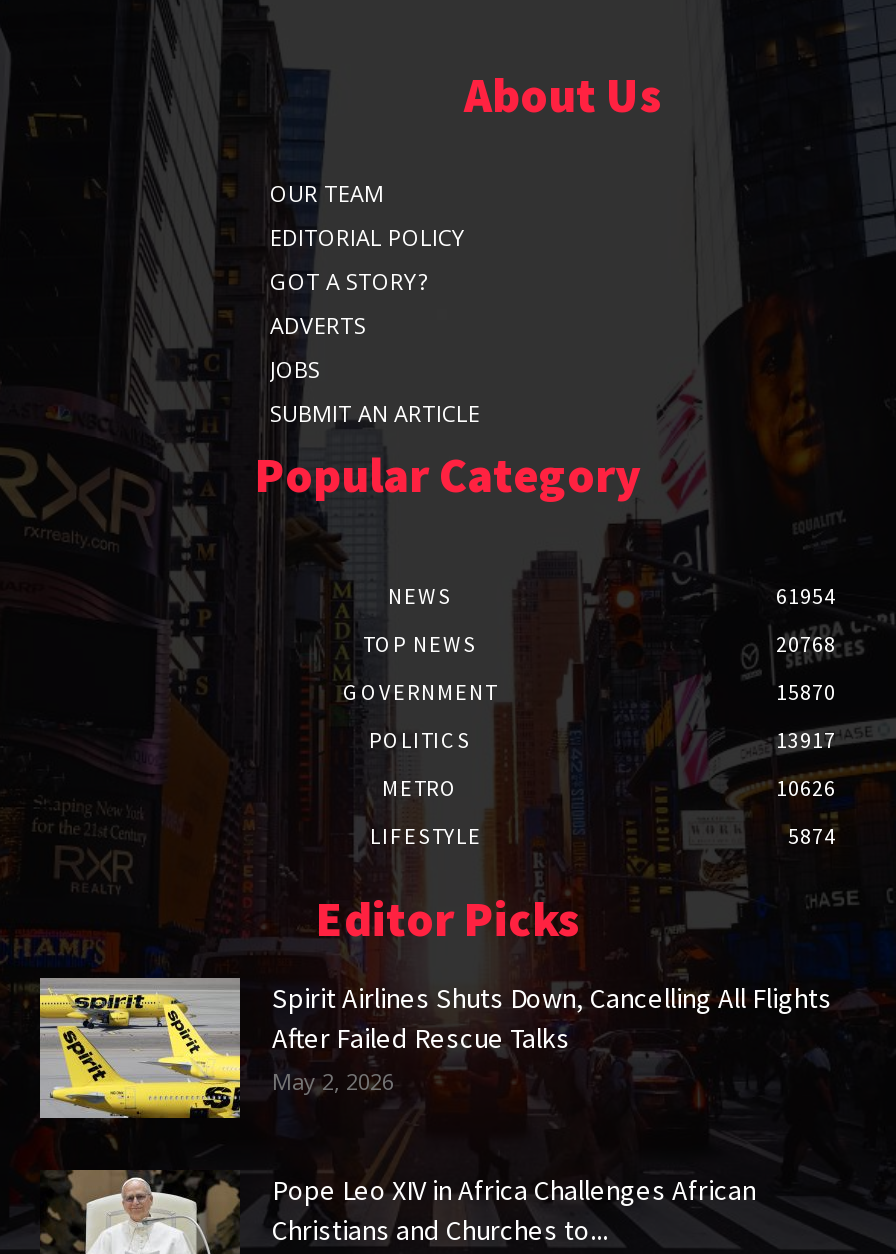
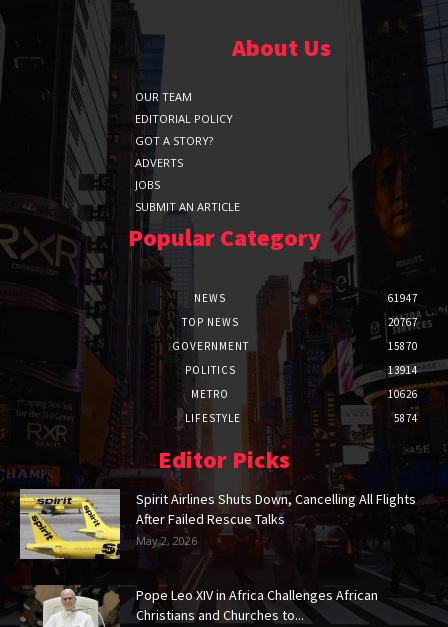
[776,581,836,609] 61954 -> [388,290,418,304] 61947
[776,629,836,657] 20768 -> [388,314,418,328] 20767
[776,725,836,753] 13917 -> [388,362,418,376] 13914

